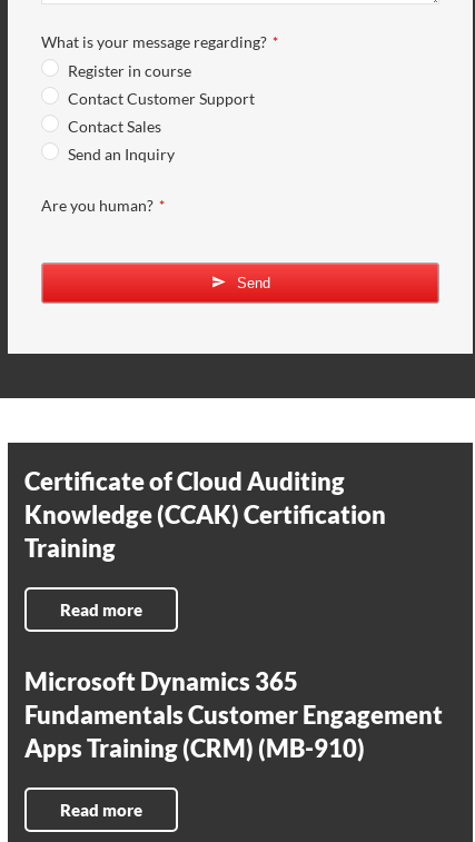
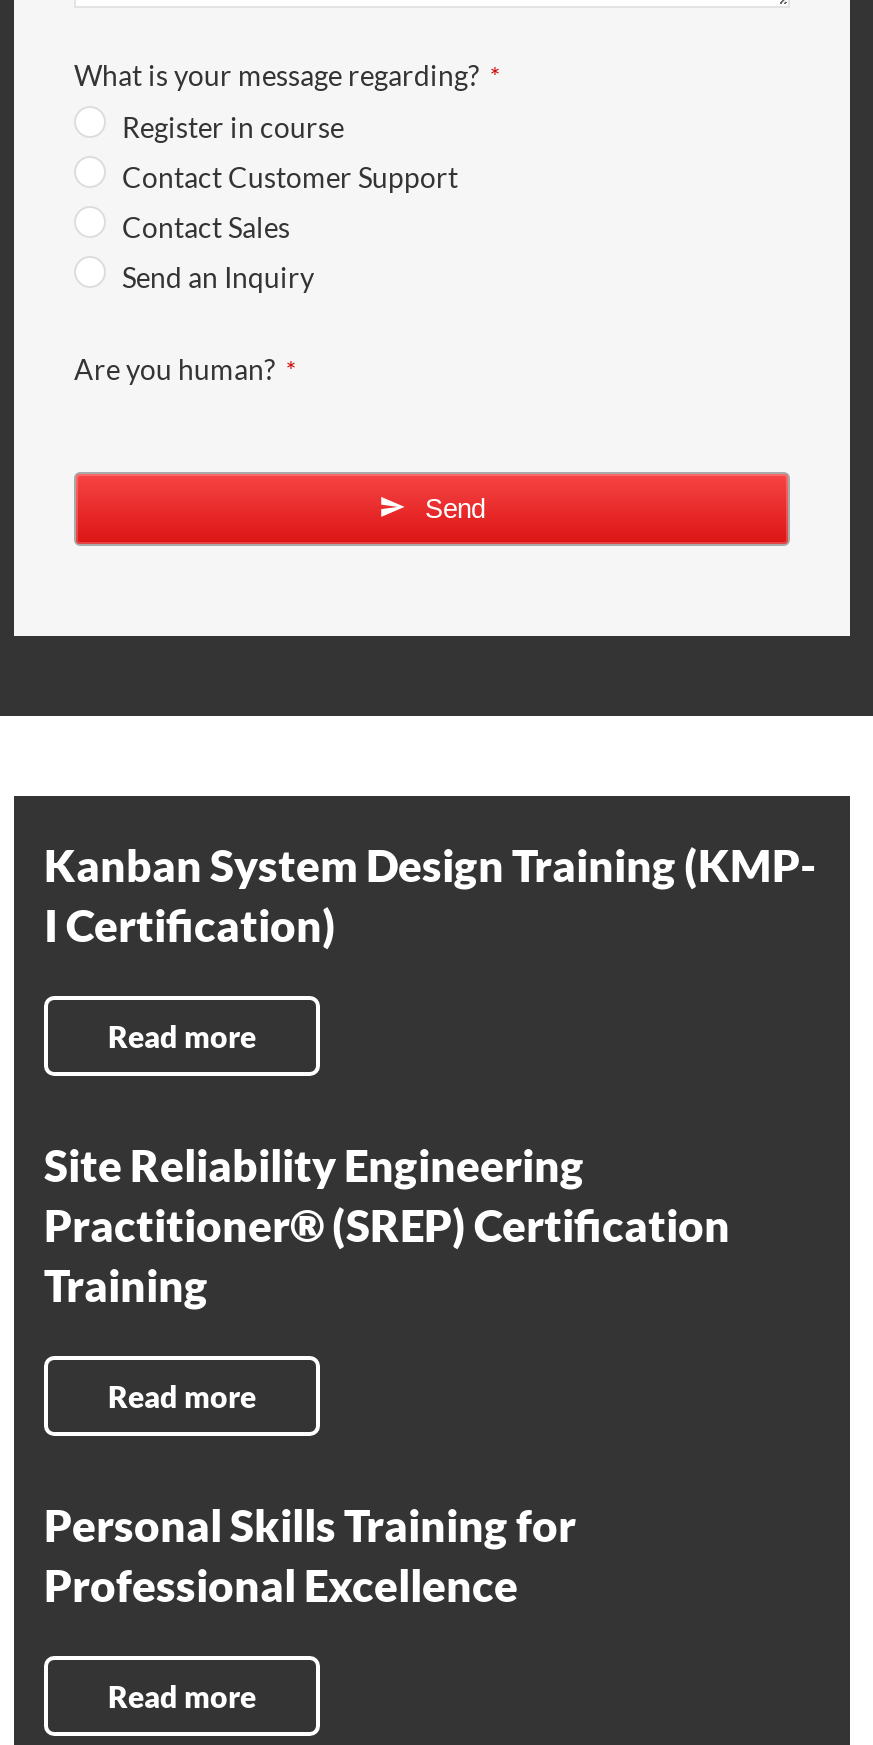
[24,466,386,529] Certificate of Cloud Auditing | Knowledge (CCAK) Certification -> [44,838,816,1252] Kanban System Design Training (KMP- | I Certification) | Read more | Site Reliability Engineering | Practitioner® (SREP) Certification
moved [24,533,142,620] -> [44,1258,256,1414]: Training | Read more
[24,666,443,763] Microsoft Dynamics 365 | Fundamentals Customer Engagement | Apps Training (CRM) (MB-910) -> [44,1498,576,1612] Personal Skills Training for | Professional Excellence

